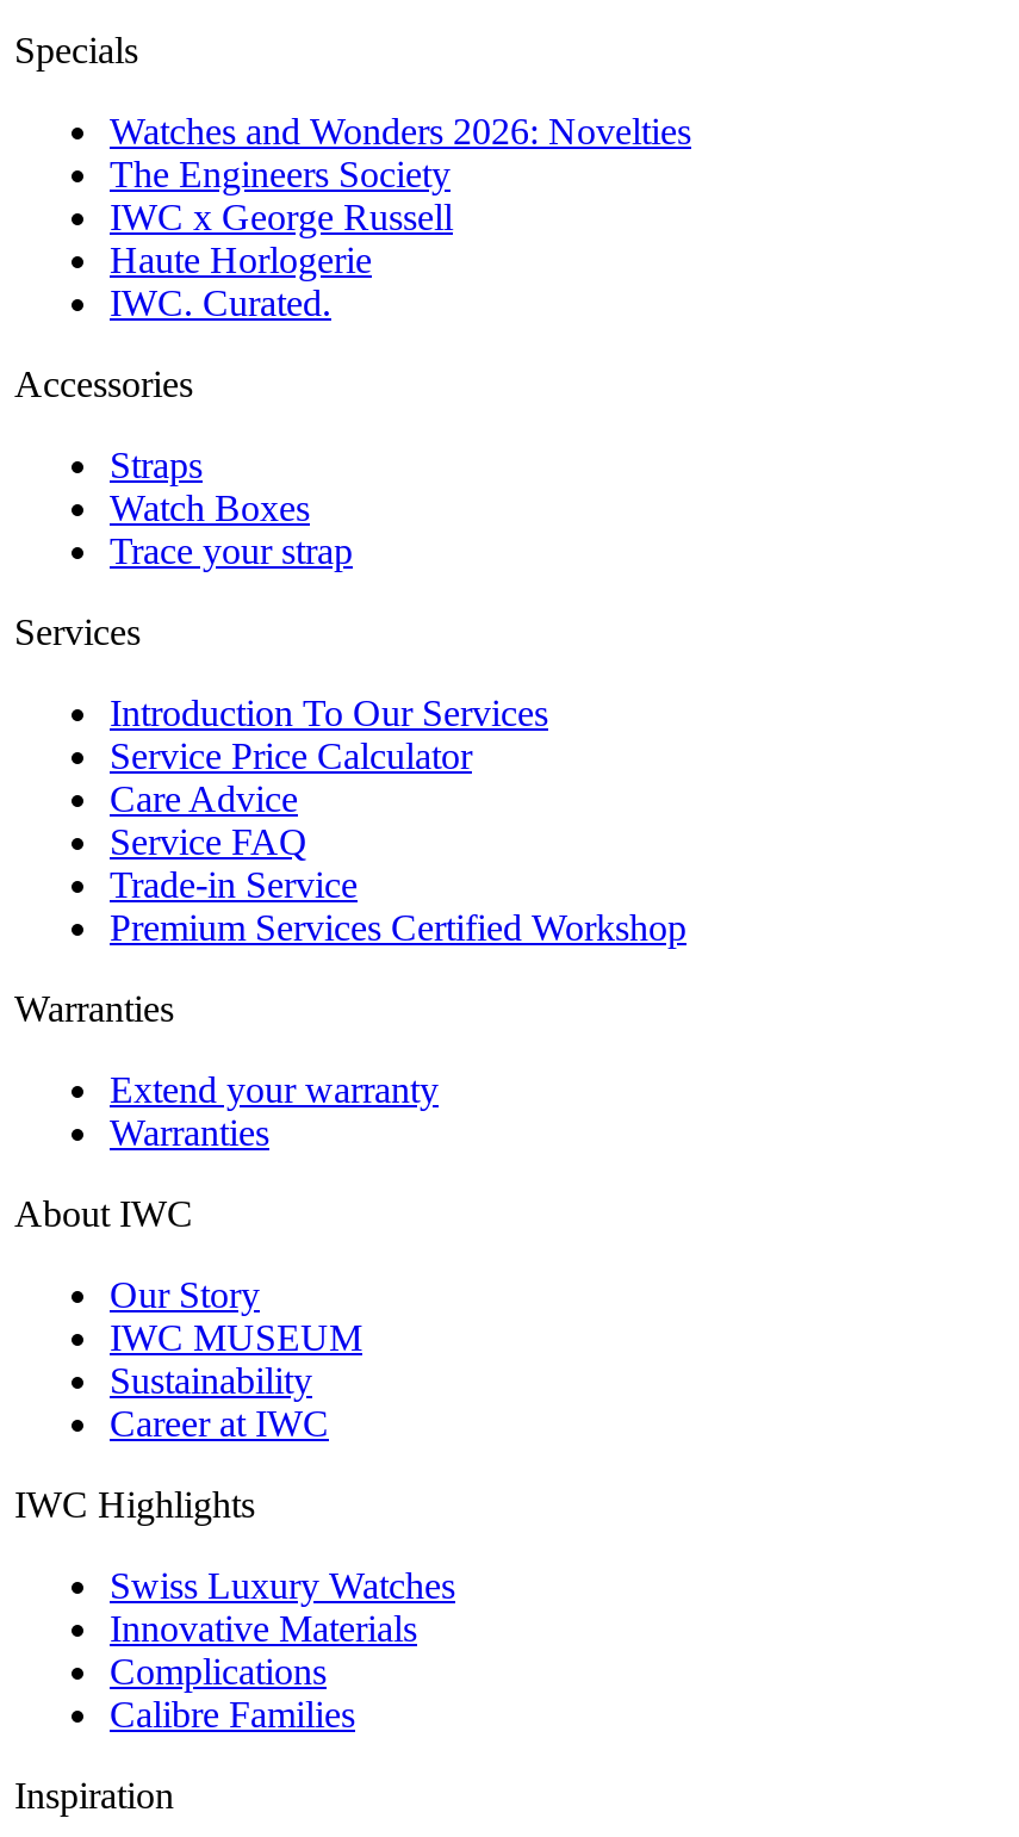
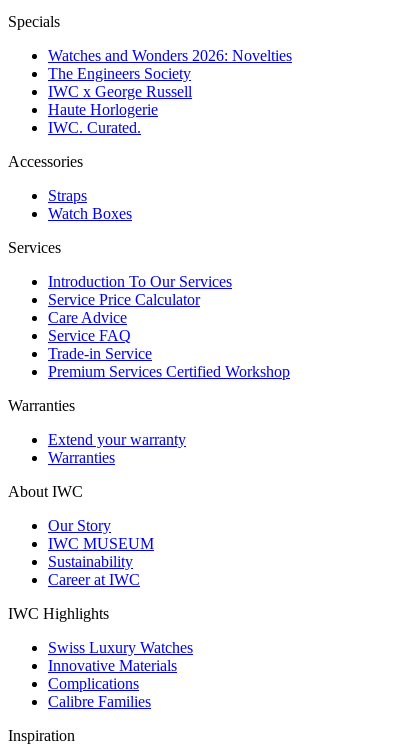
[110,530,353,570] Trace your strap -> none

